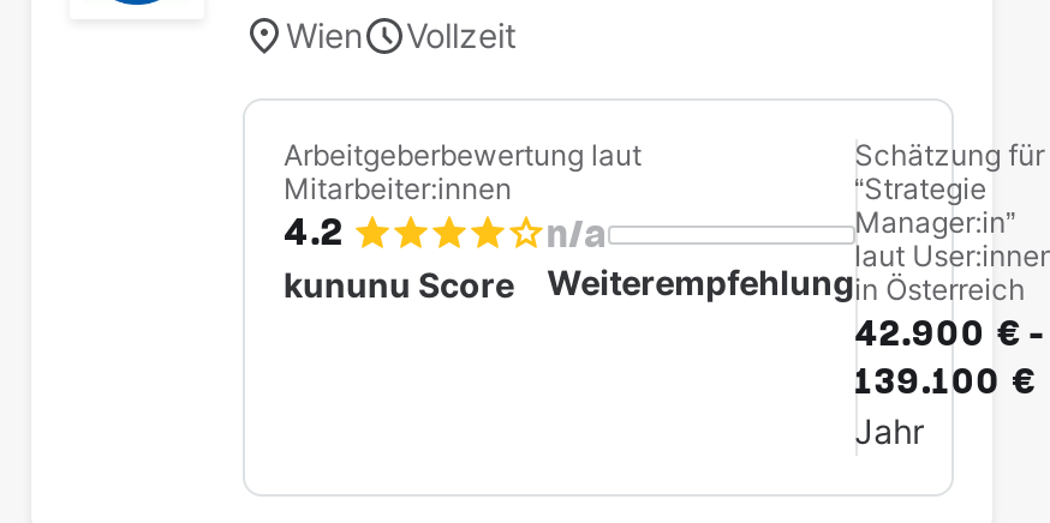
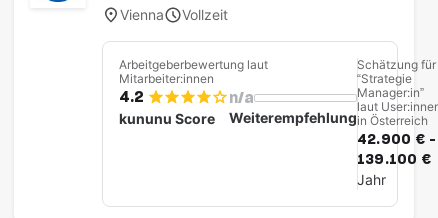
[286,14,363,55] Wien -> [120,6,164,23] Vienna

